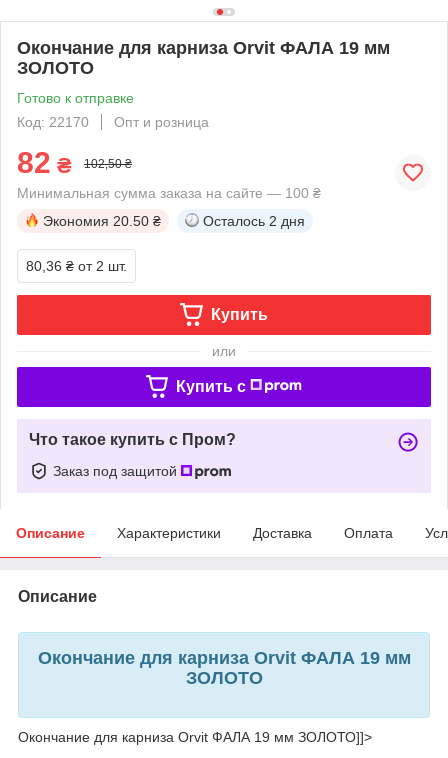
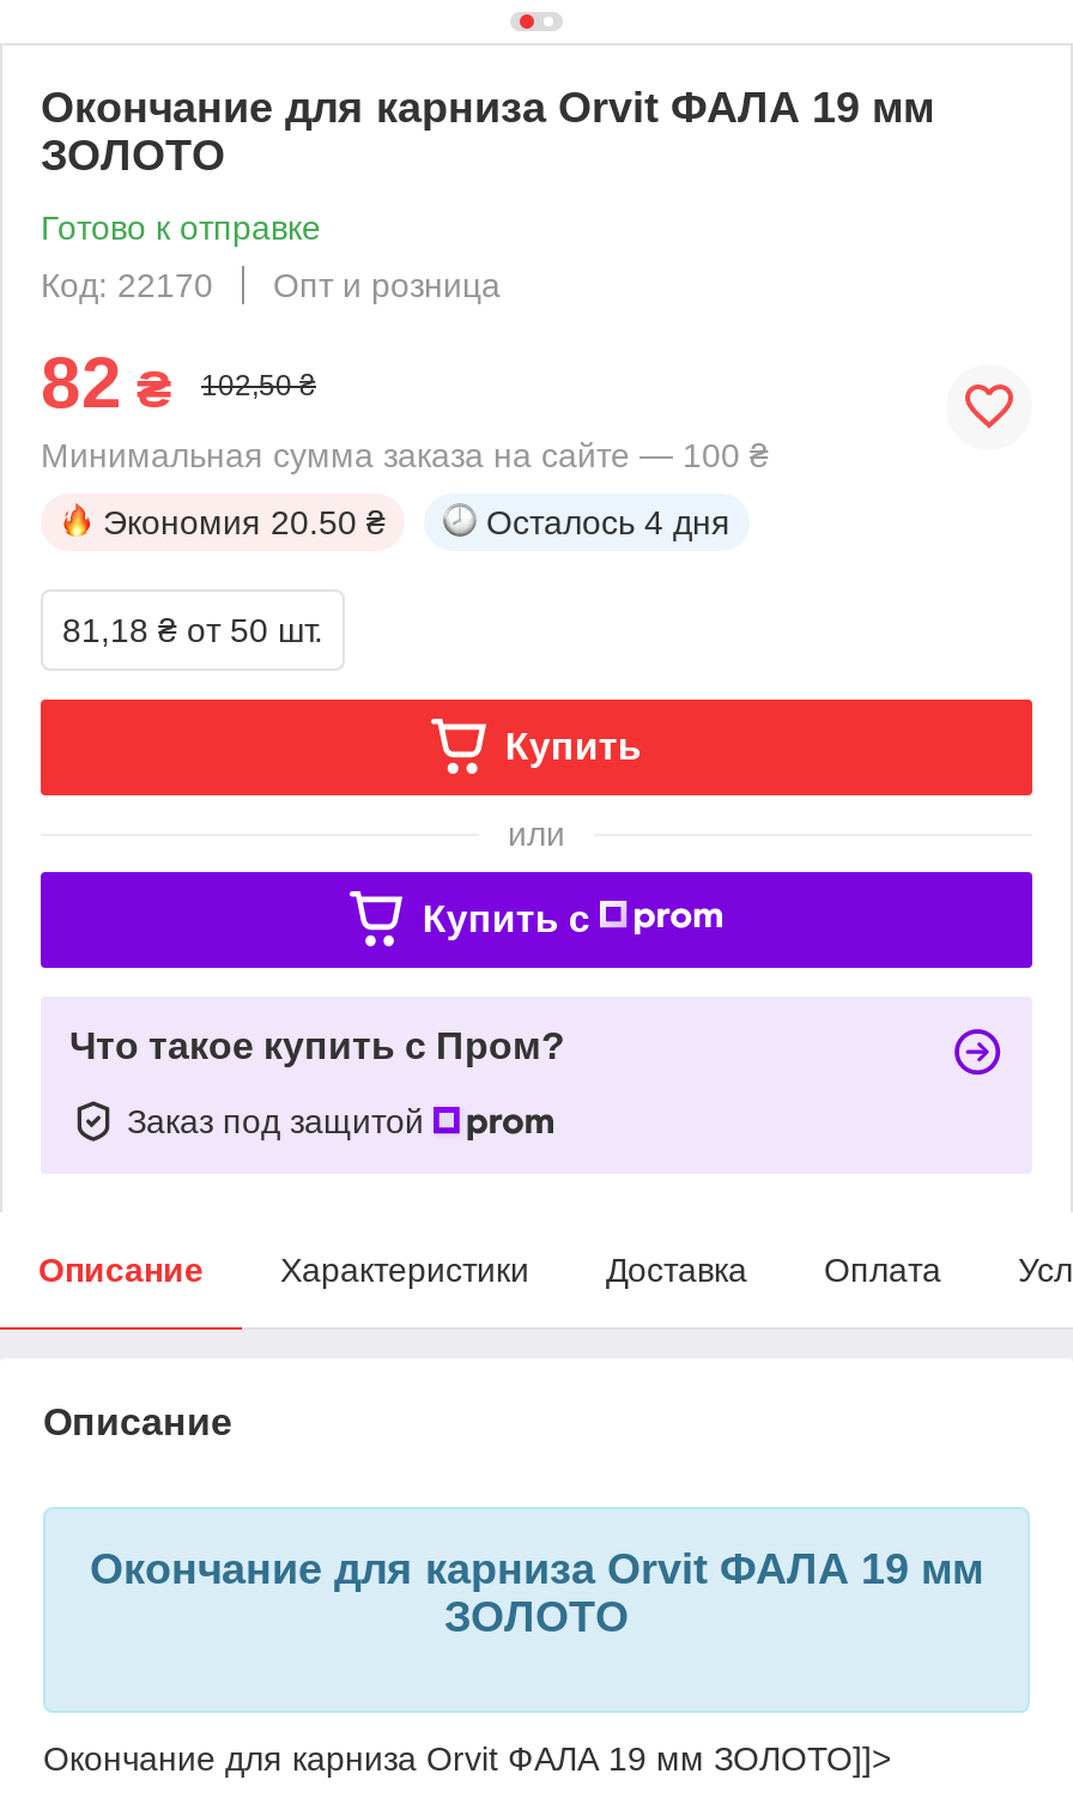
[203,213,305,229] Осталось 2 дня -> [486,503,731,541] Осталось 4 дня
[26,258,127,274] 80,36 ₴ от 2 шт. -> [62,610,323,649] 81,18 ₴ от 50 шт.

